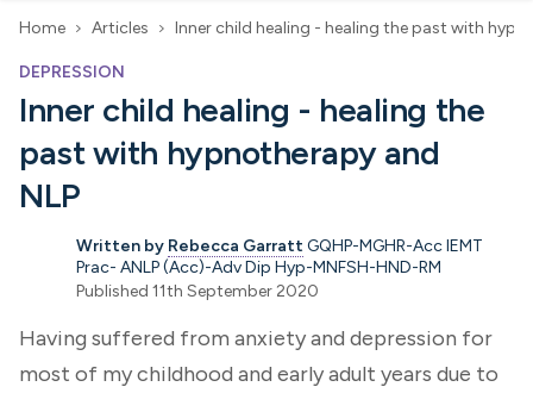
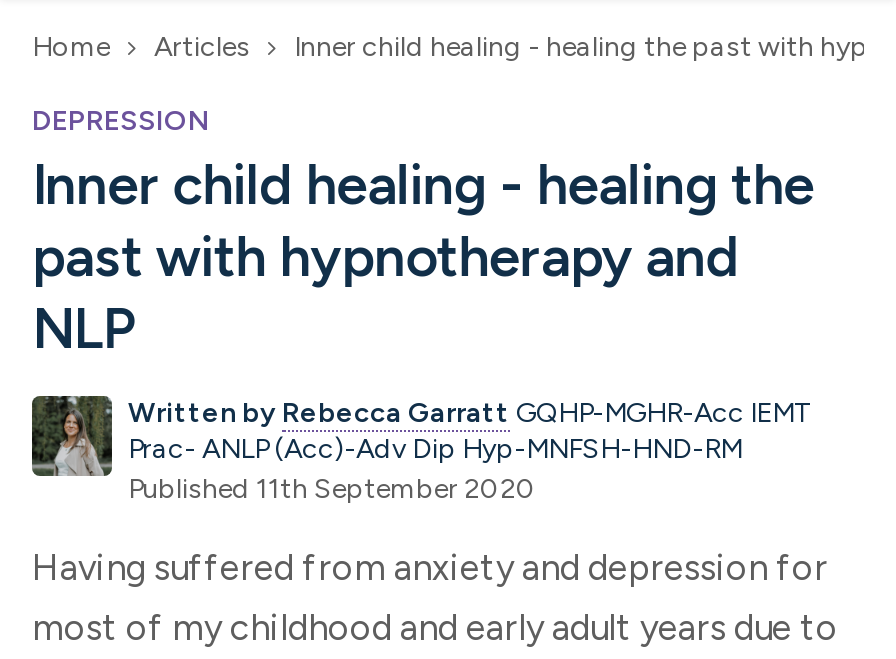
none -> [30,394,114,478] [image]

